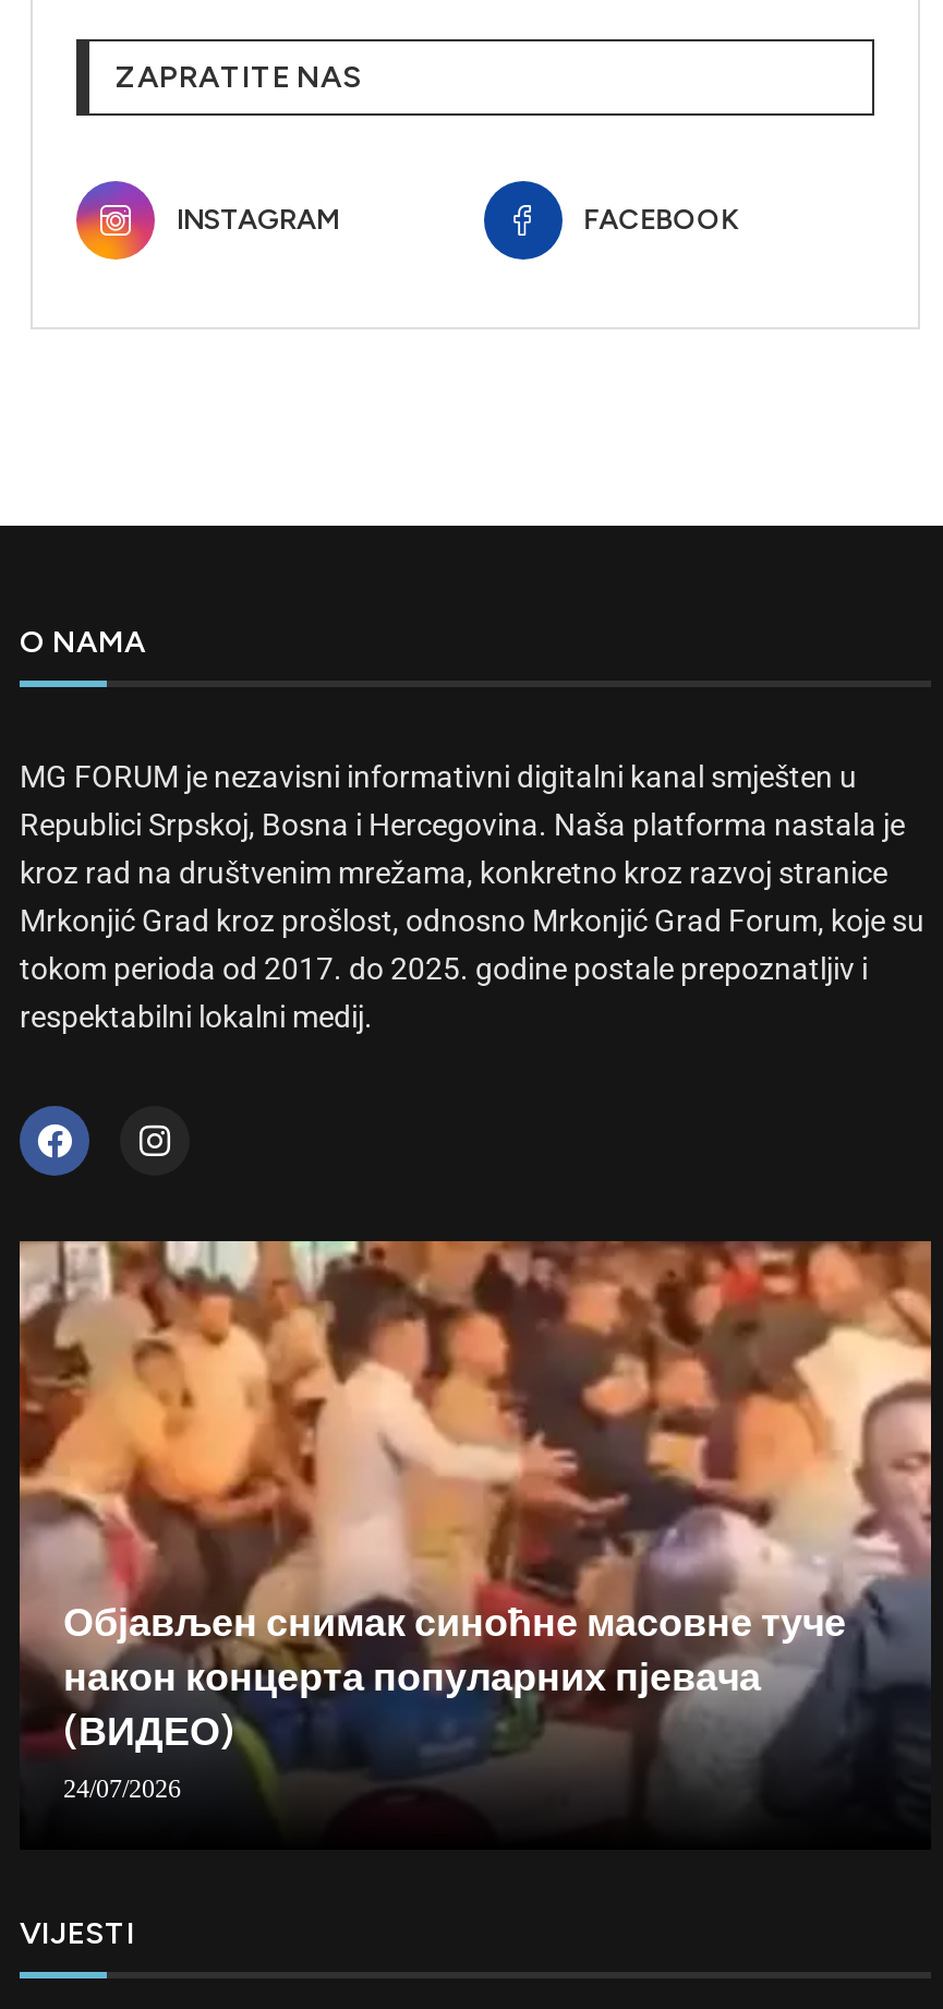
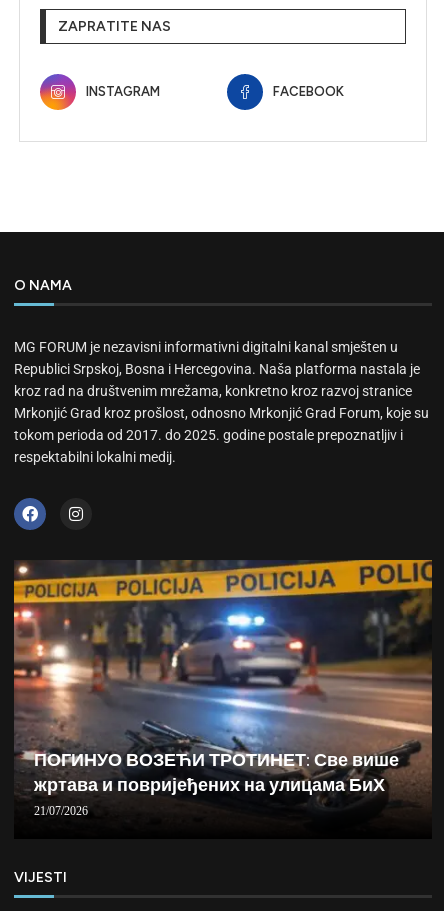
[17,1239,933,1808] [image] | Објављен снимак синоћне масовне туче | након концерта популарних пјевача | (ВИДЕО) | 24/07/2026 -> [13,560,433,819] [image] | ПОГИНУО ВОЗЕЋИ ТРОТИНЕТ: Све више | жртава и повријеђених на улицама БиХ | 21/07/2026

